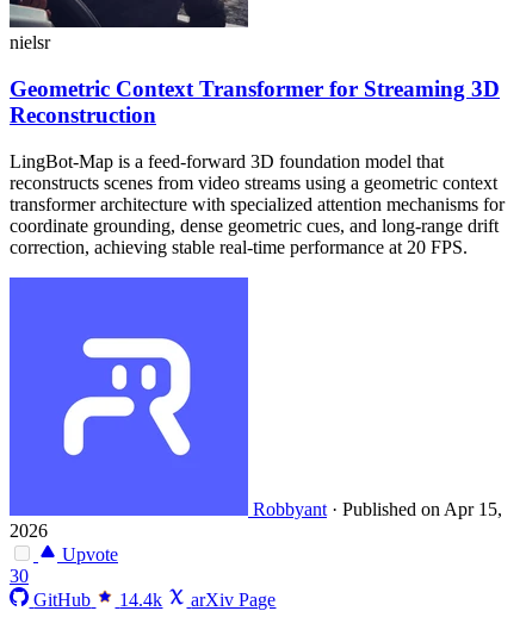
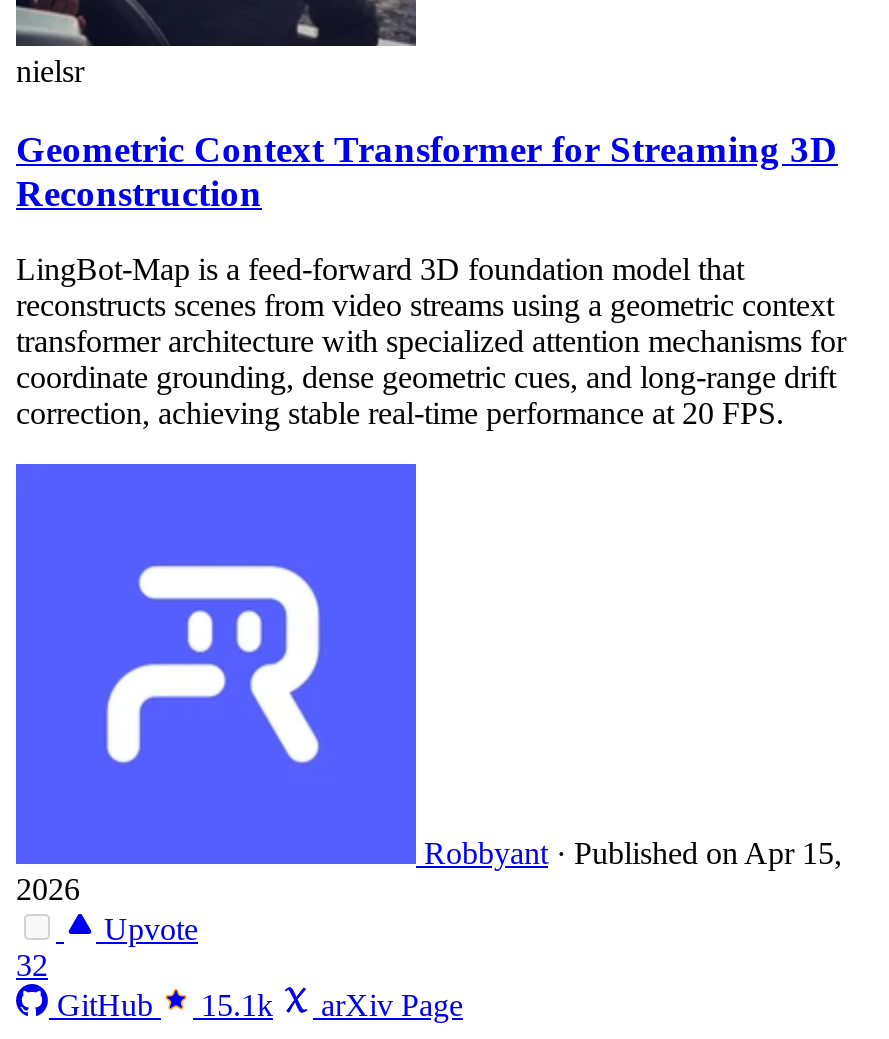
[10,565,29,585] 30 -> [16,949,48,983] 32
[34,589,276,609] GitHub 14.4k arXiv Page -> [57,989,463,1023] GitHub 15.1k arXiv Page

